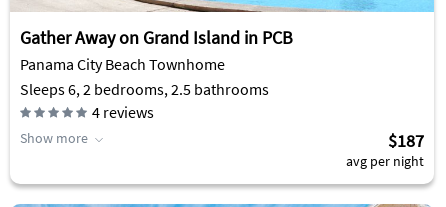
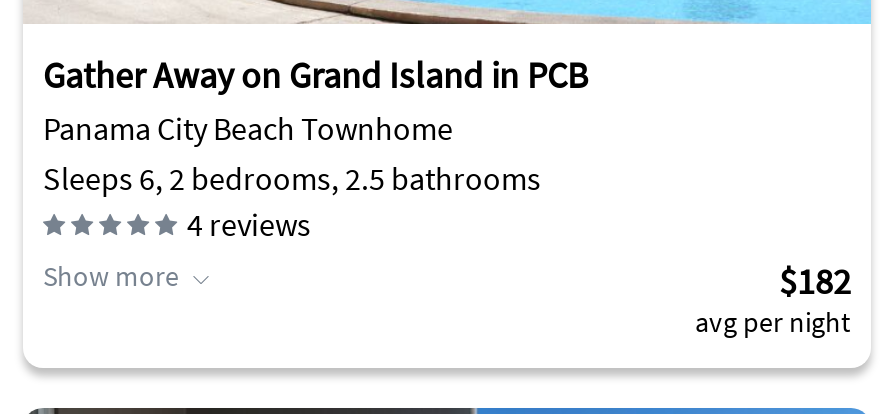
[388,129,424,152] $187 -> [779,258,851,304] $182

